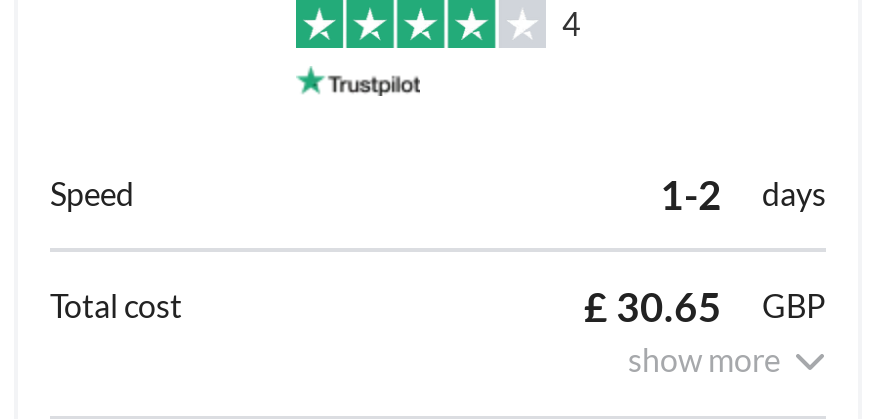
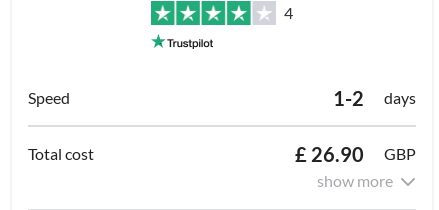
[584,283,826,331] £ 30.65 GBP -> [295,142,416,166] £ 26.90 GBP

